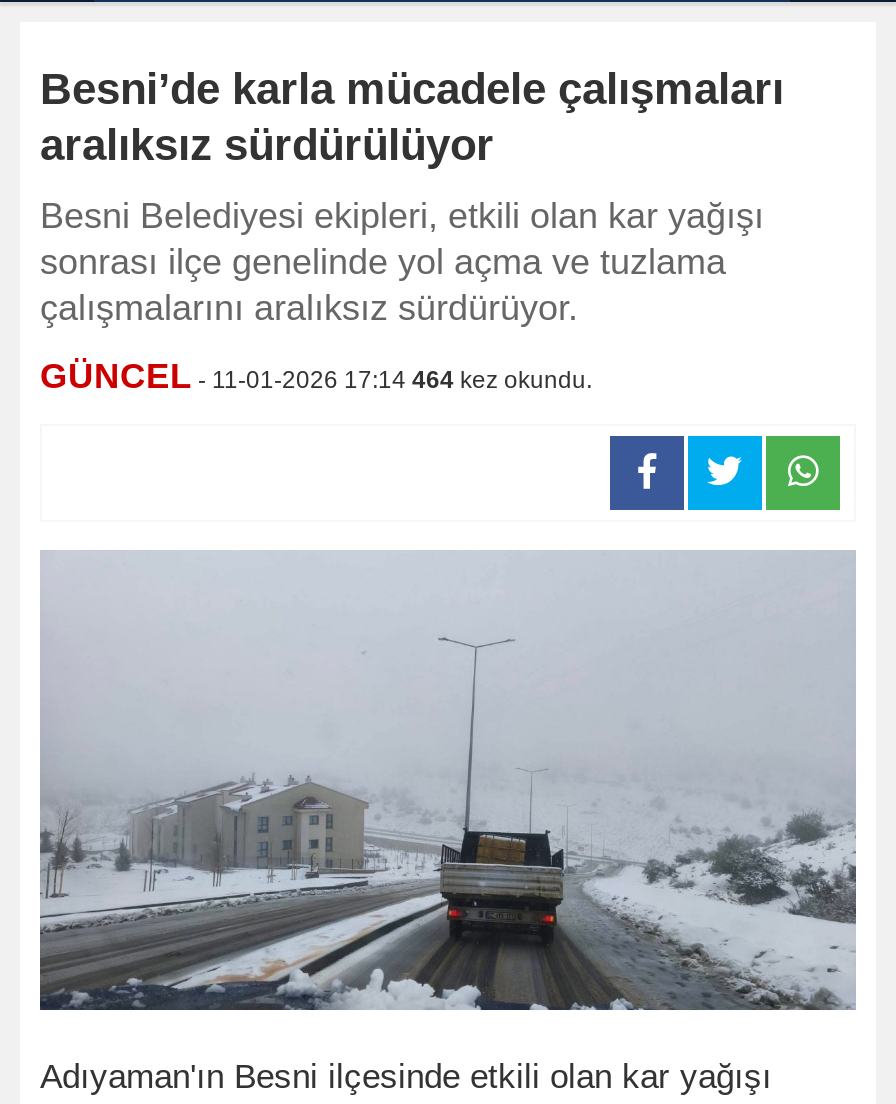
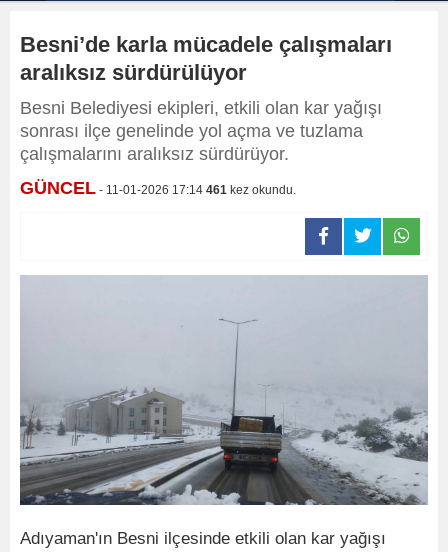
[40,356,592,396] GÜNCEL - 11-01-2026 17:14 464 kez okundu. -> [20,178,296,198] GÜNCEL - 11-01-2026 17:14 461 kez okundu.

